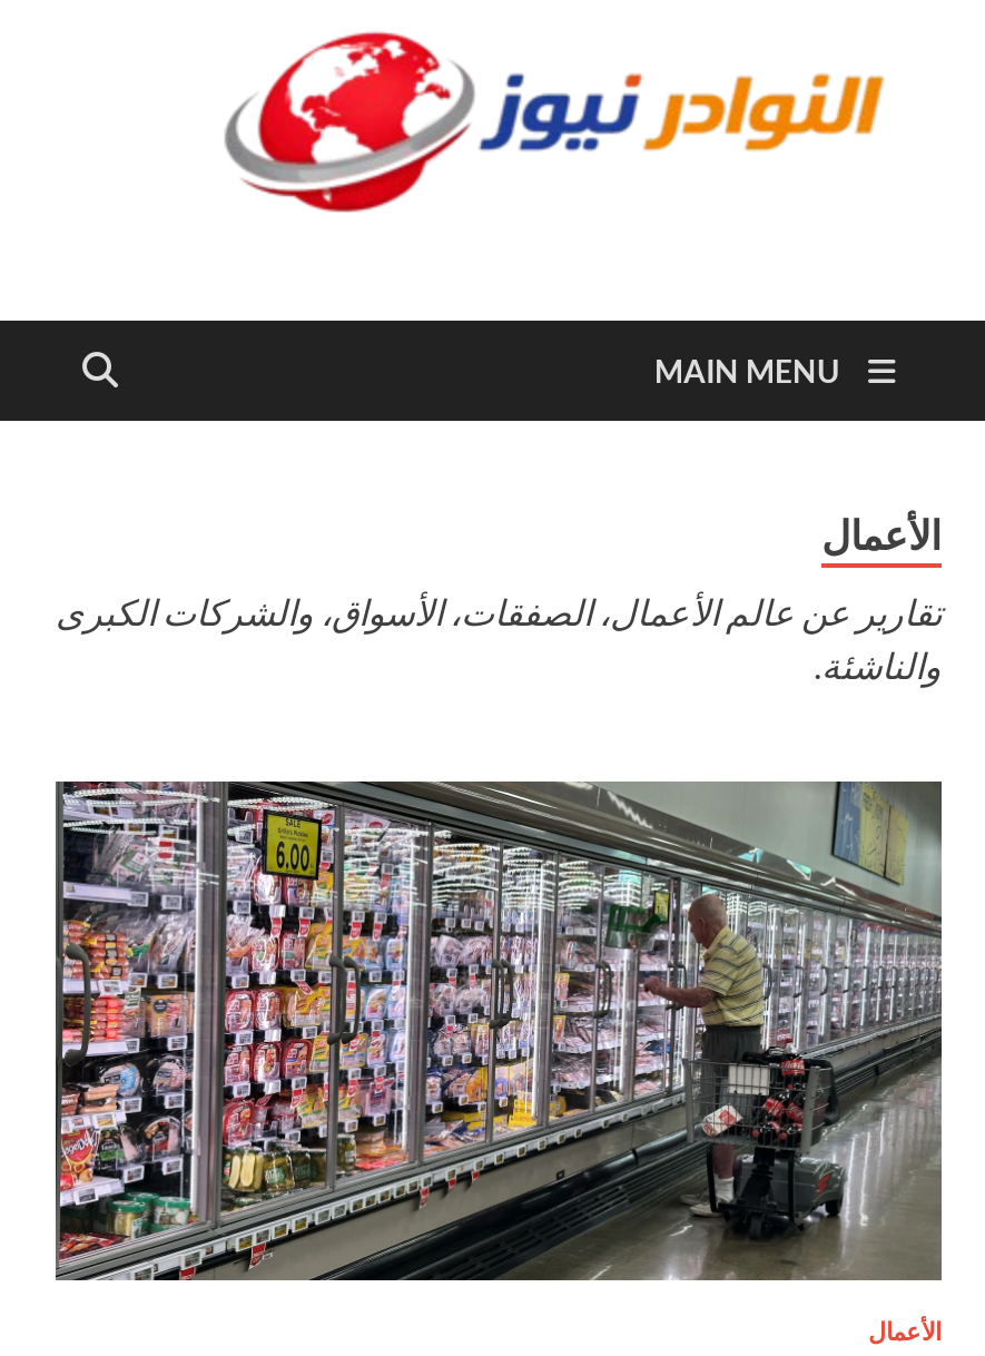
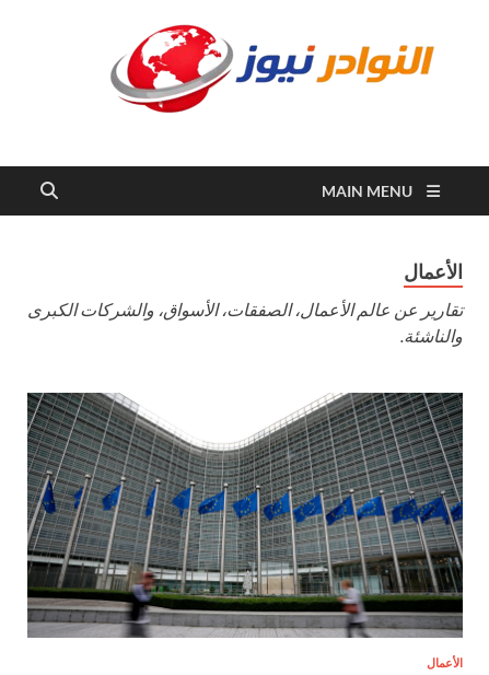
[56,779,944,1280] [image] -> [27,393,464,638] [image]

